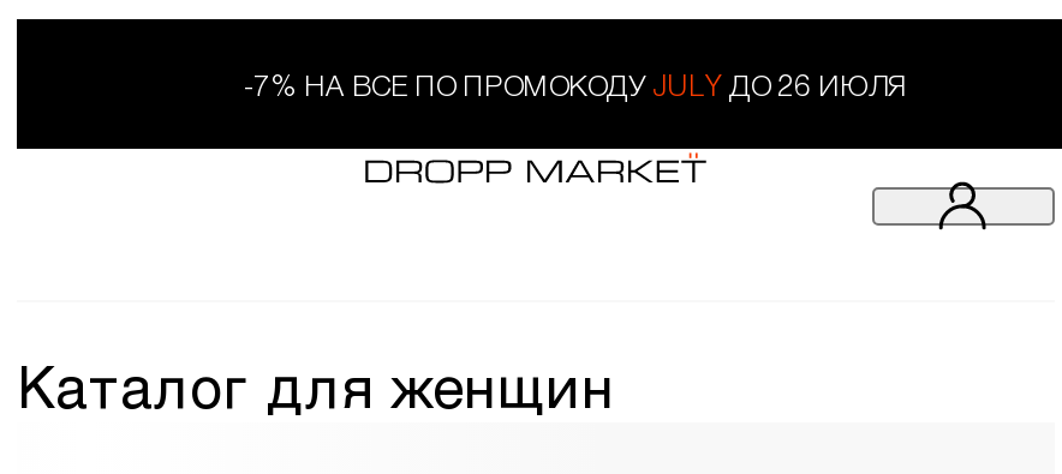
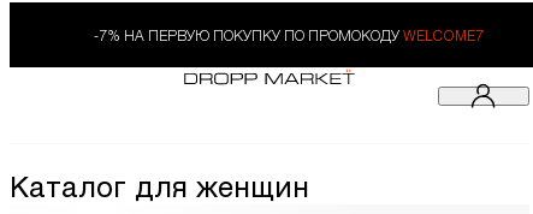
[244,67,905,101] -7% НА ВСЕ ПО ПРОМОКОДУ JULY ДО 26 ИЮЛЯ -> [94,26,484,43] -7% НА ПЕРВУЮ ПОКУПКУ ПО ПРОМОКОДУ WELCOME7

